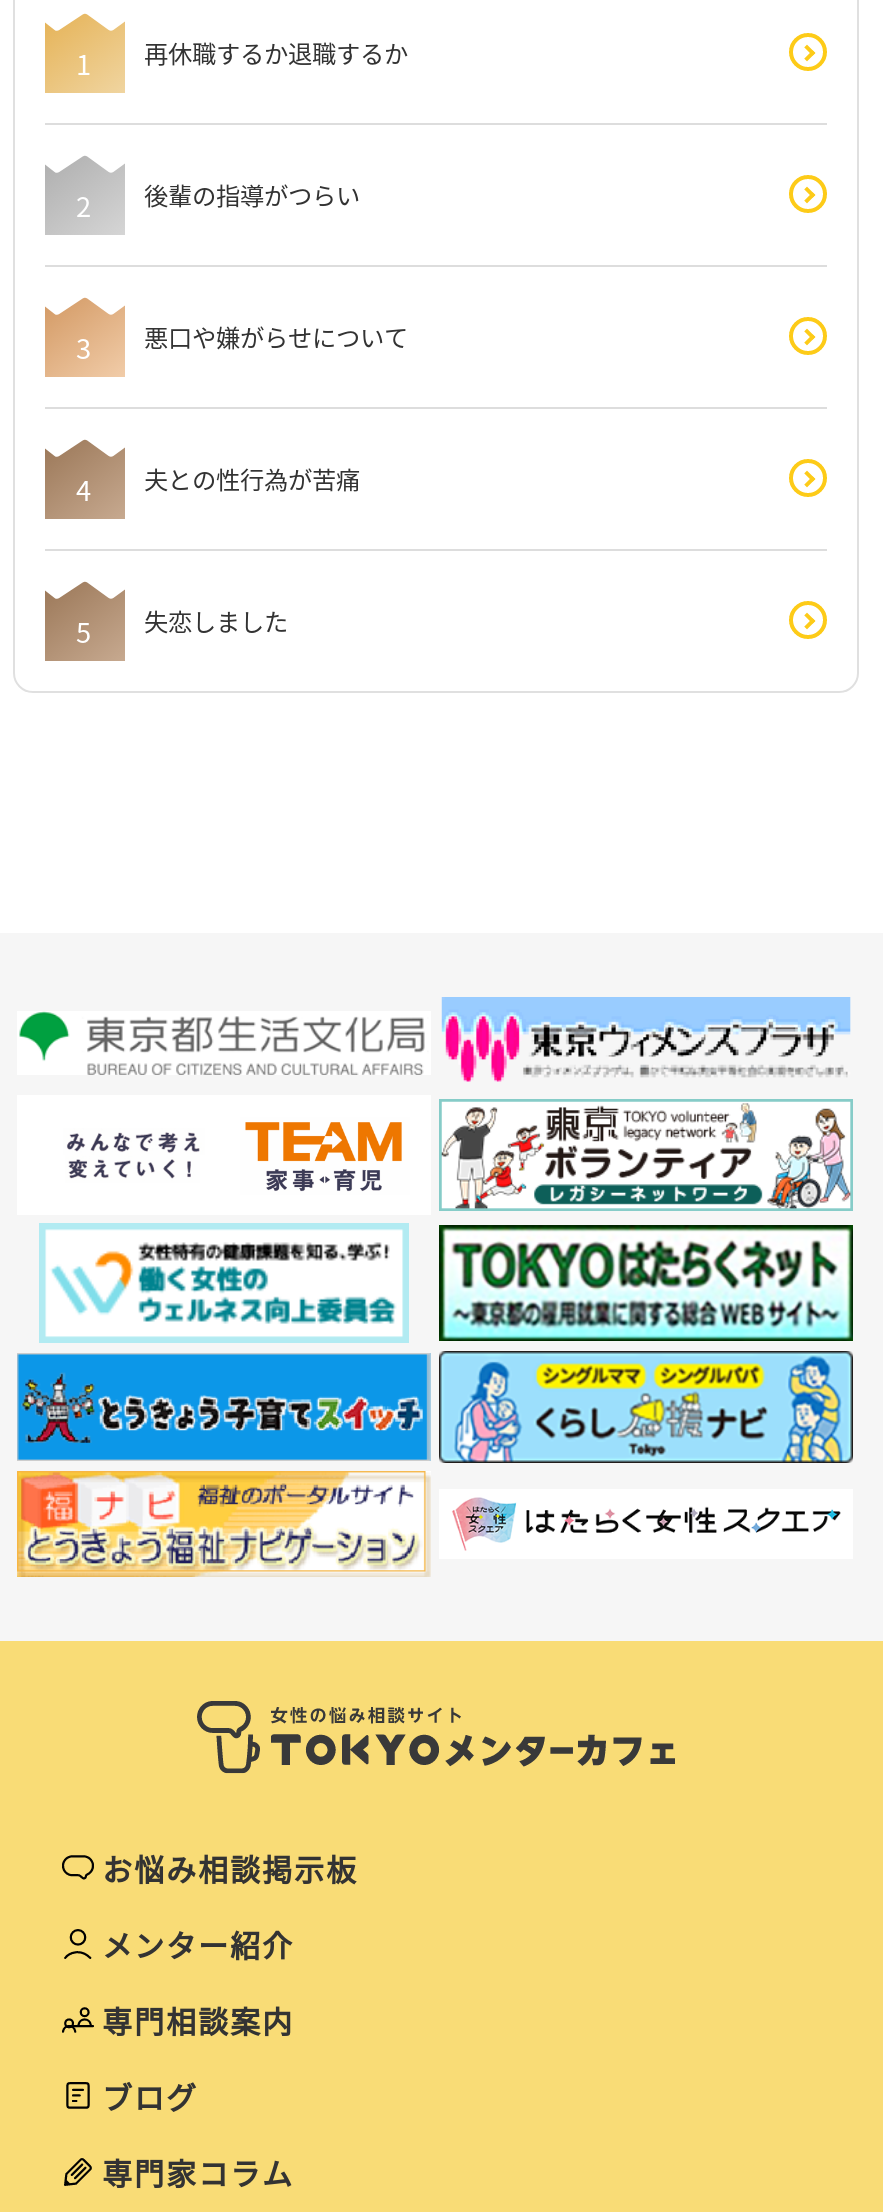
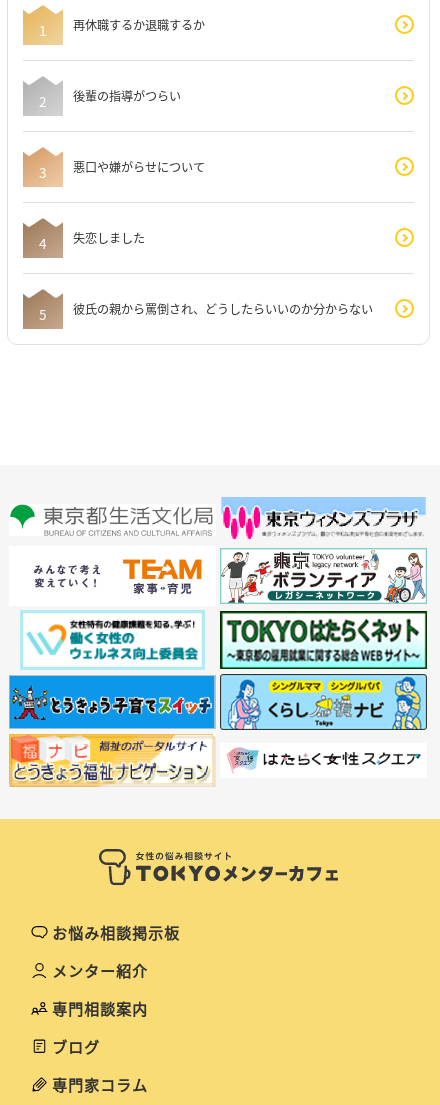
moved [45,443,125,517] -> [23,149,63,186]: [image]
[144,460,360,496] 夫との性行為が苦痛 -> none
moved [45,585,288,661] -> [23,220,144,258]: [image] | 失恋しました
none -> [72,299,372,317] 彼氏の親から罵倒され、どうしたらいいのか分からない

